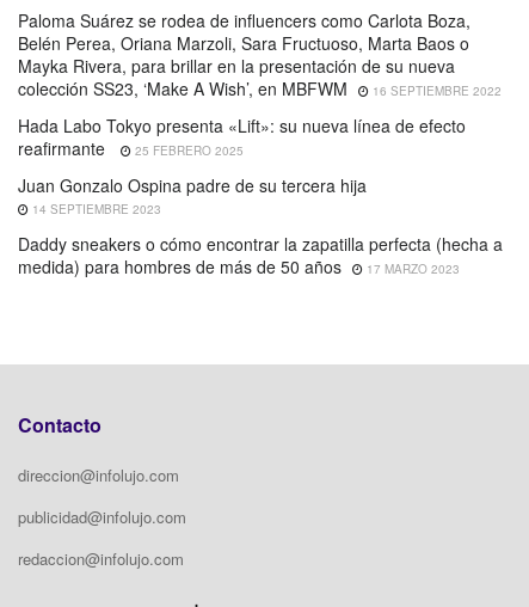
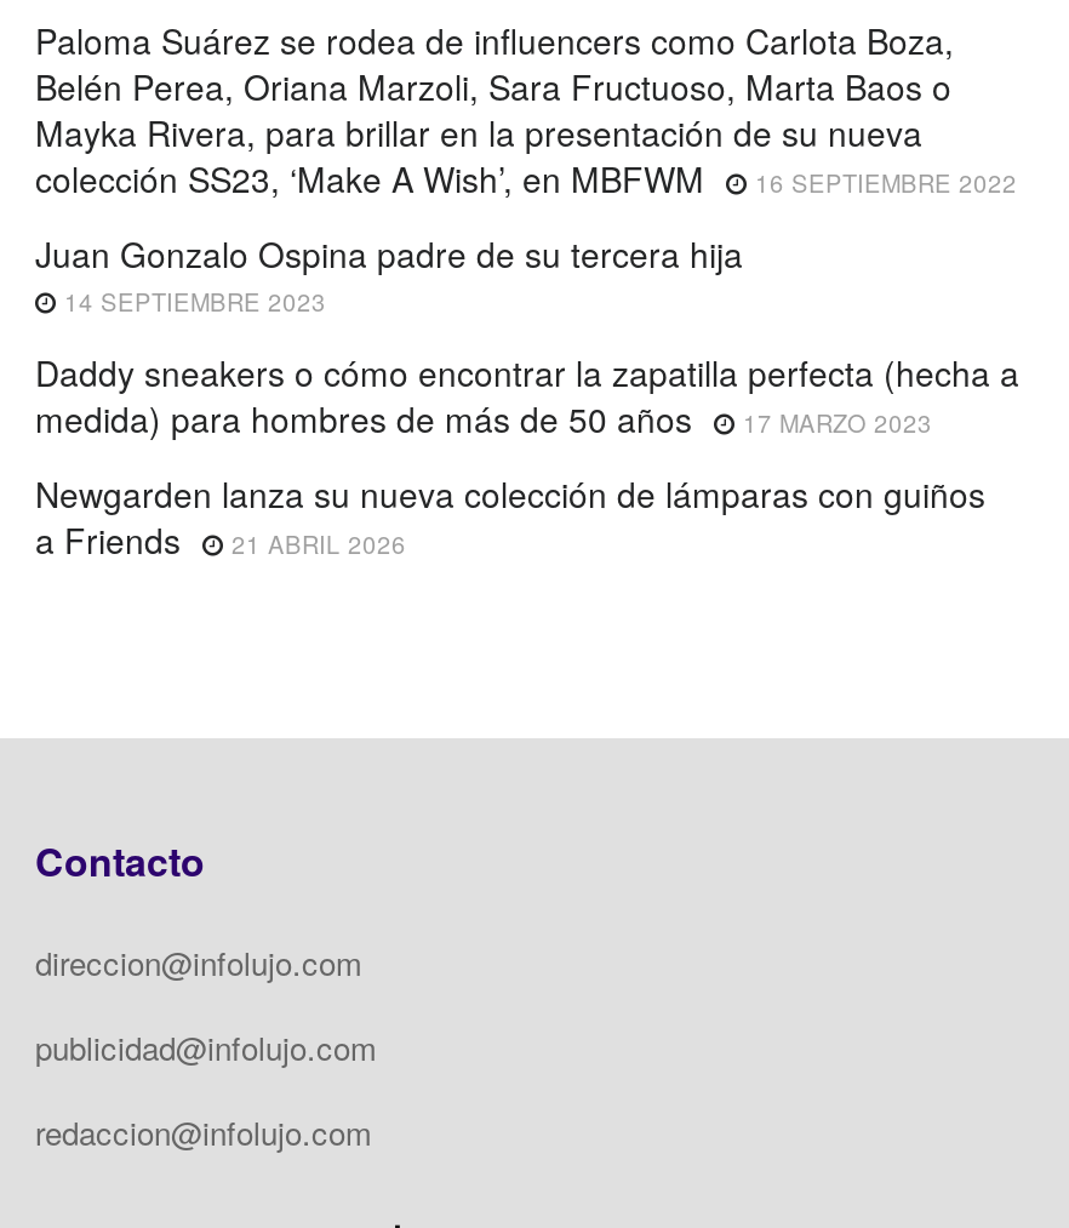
[18,113,466,160] Hada Labo Tokyo presenta «Lift»: su nueva línea de efecto | reafirmante | 25 FEBRERO 2025 -> none
moved [18,173,503,278] -> [35,229,1019,442]: Juan Gonzalo Ospina padre de su tercera hija | 14 SEPTIEMBRE 2023 | Daddy sneakers o cómo encontrar la zapatilla perfecta (hecha a | medida) para hombres de más de 50 años | 17 MARZO 2023
none -> [35,469,985,564] Newgarden lanza su nueva colección de lámparas con guiños | a Friends | 21 ABRIL 2026

